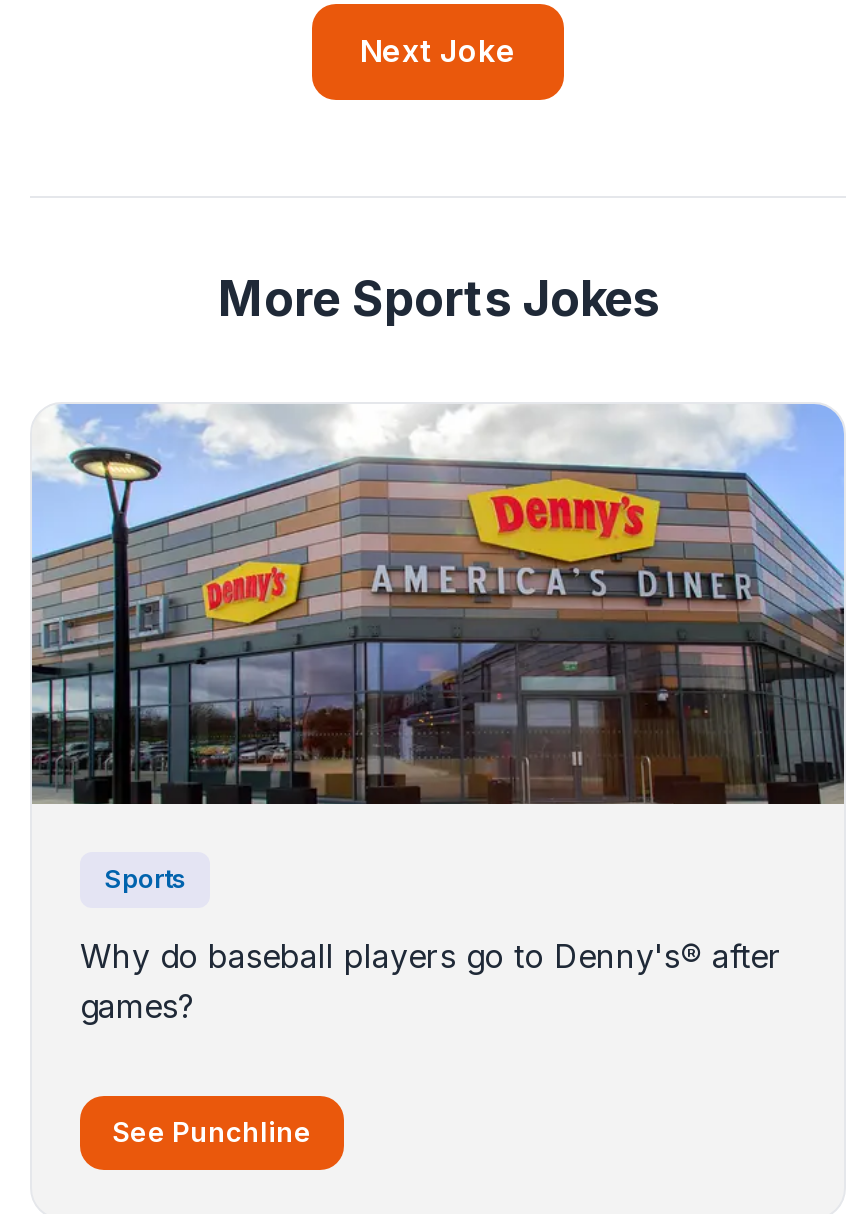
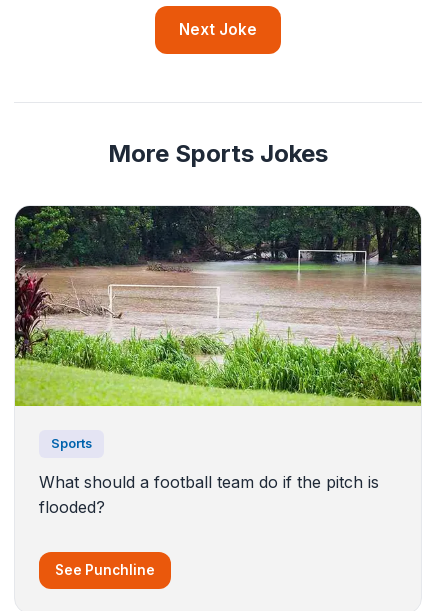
[30,404,846,806] [image] -> [14,205,422,407] [image]
[80,935,782,1025] Why do baseball players go to Denny's® after | games? -> [39,472,379,517] What should a football team do if the pitch is | flooded?

